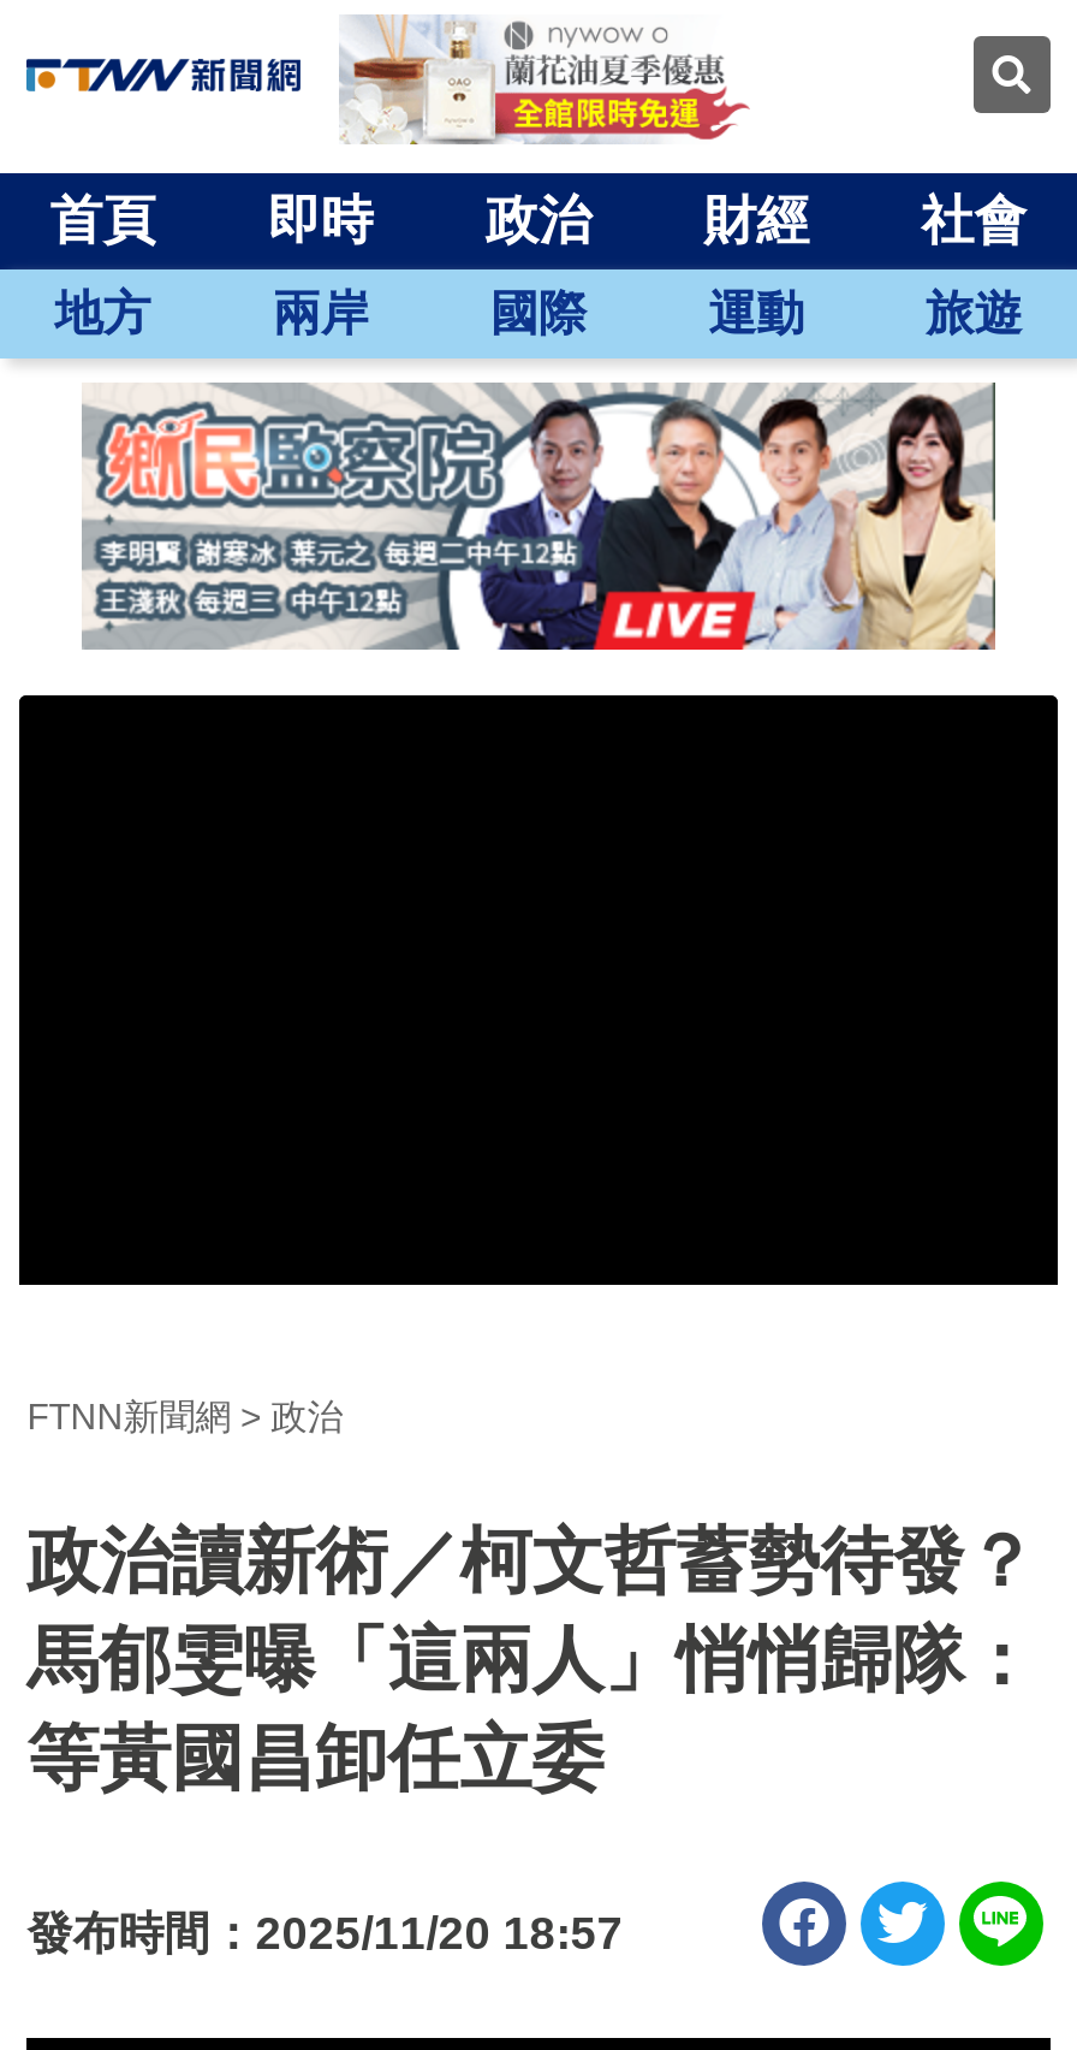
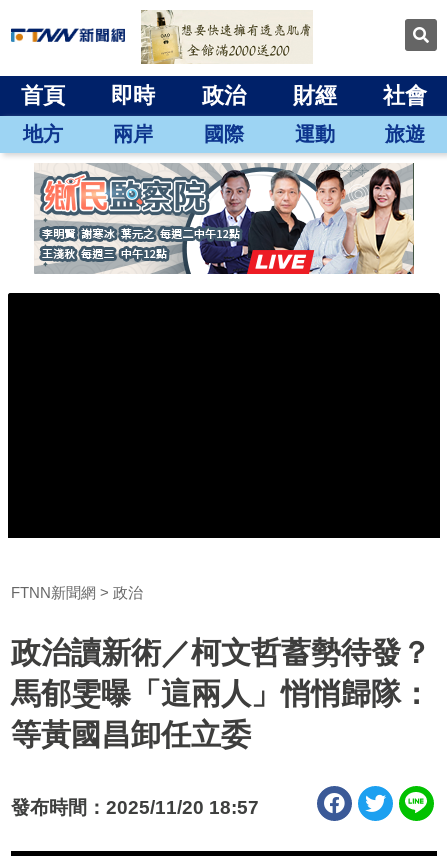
[341,17,748,144] [image] -> [141,10,312,65] [image]

